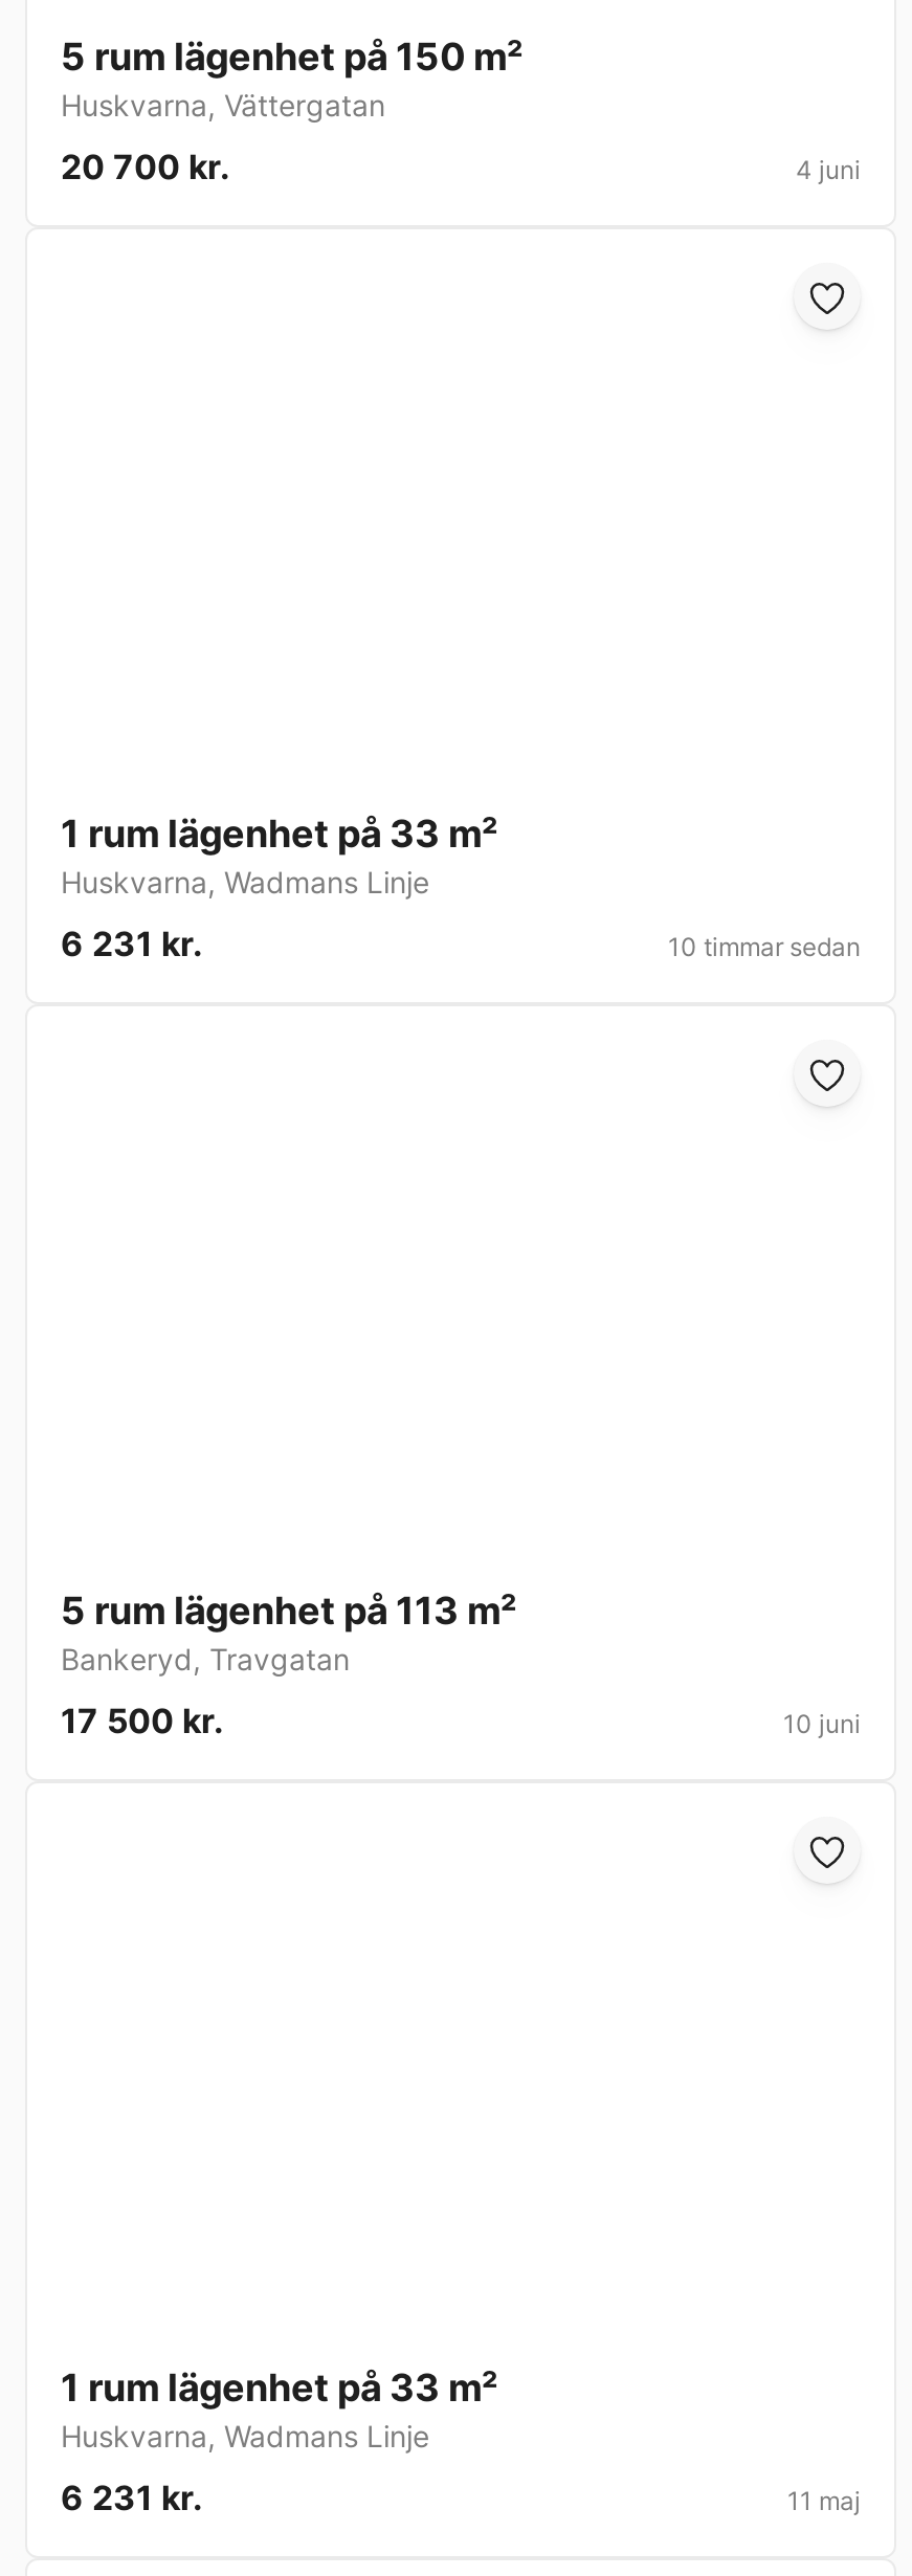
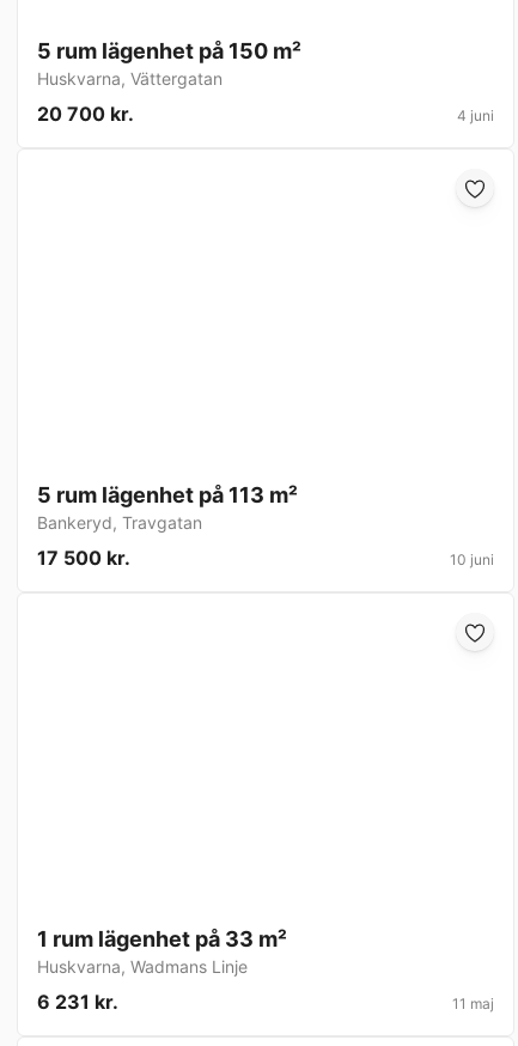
[61,812,861,965] 1 rum lägenhet på 33 m² | Huskvarna, Wadmans Linje | 6 231 kr. | 10 timmar sedan -> none

